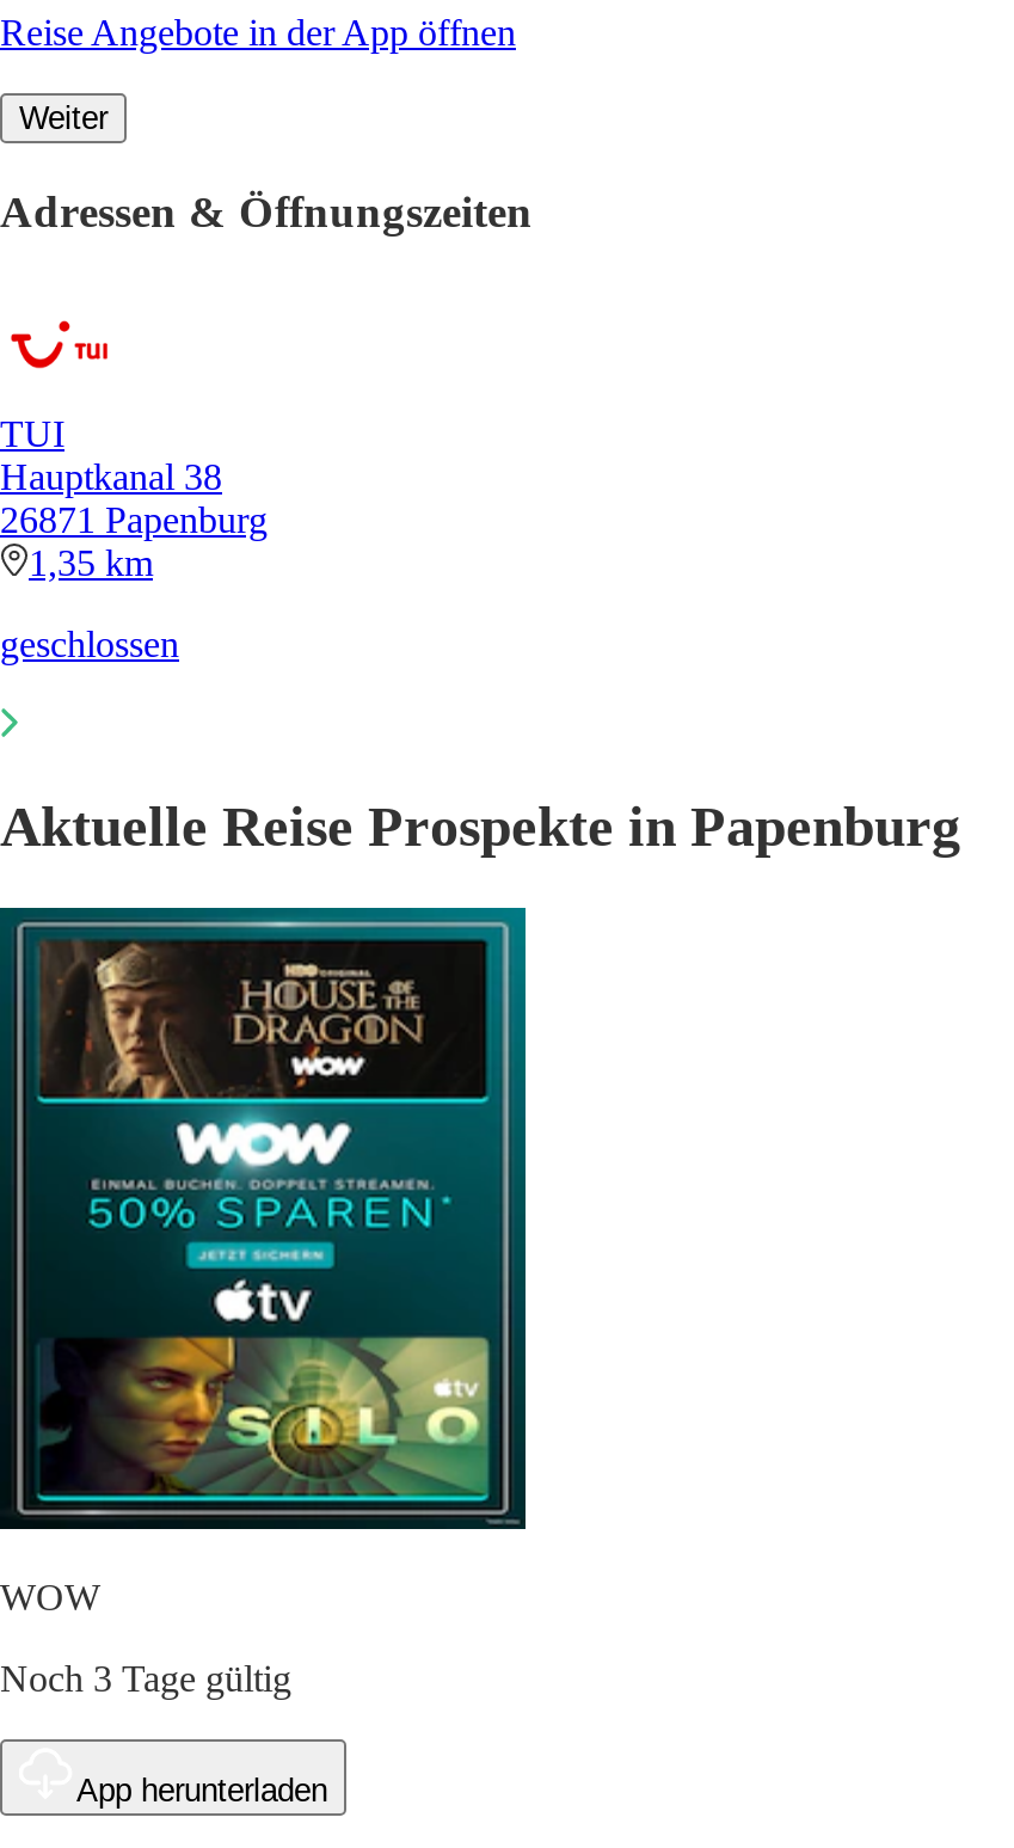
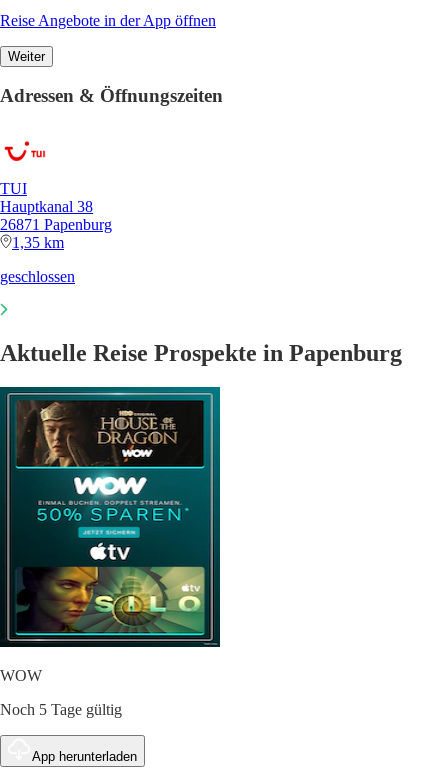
[0,1658,291,1698] Noch 3 Tage gültig -> [0,701,122,718] Noch 5 Tage gültig

